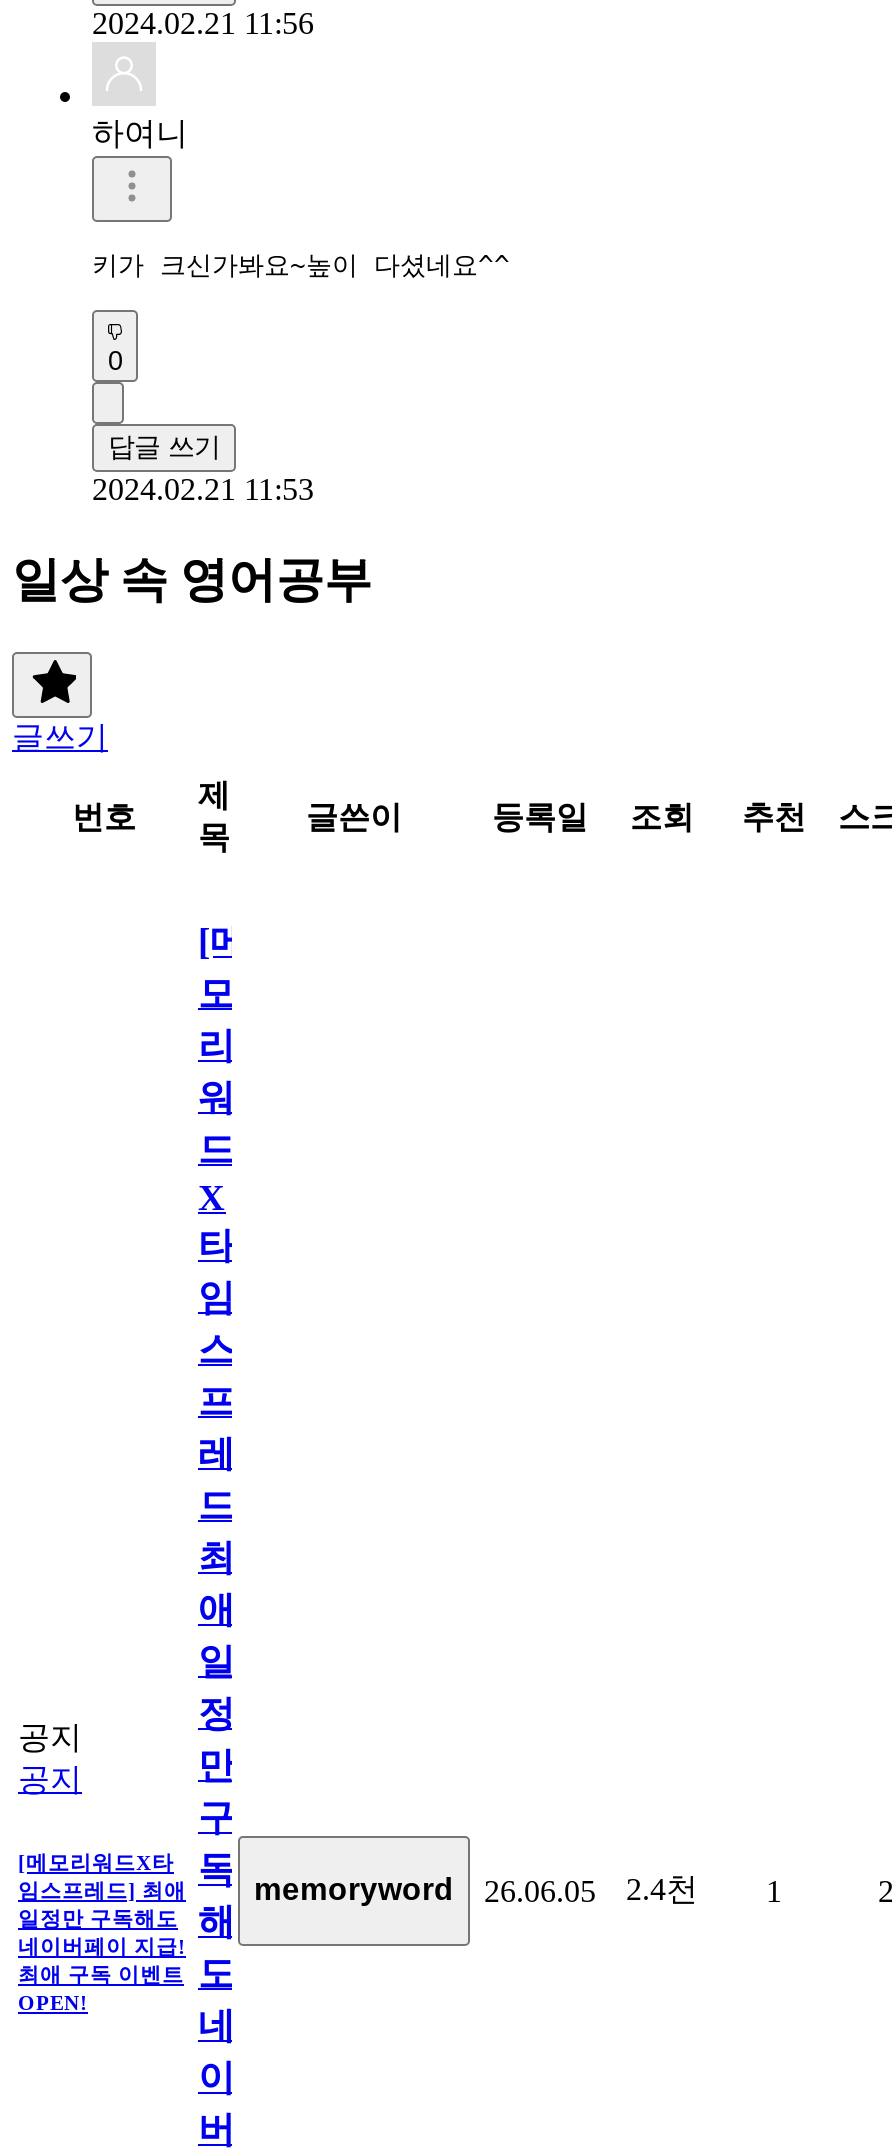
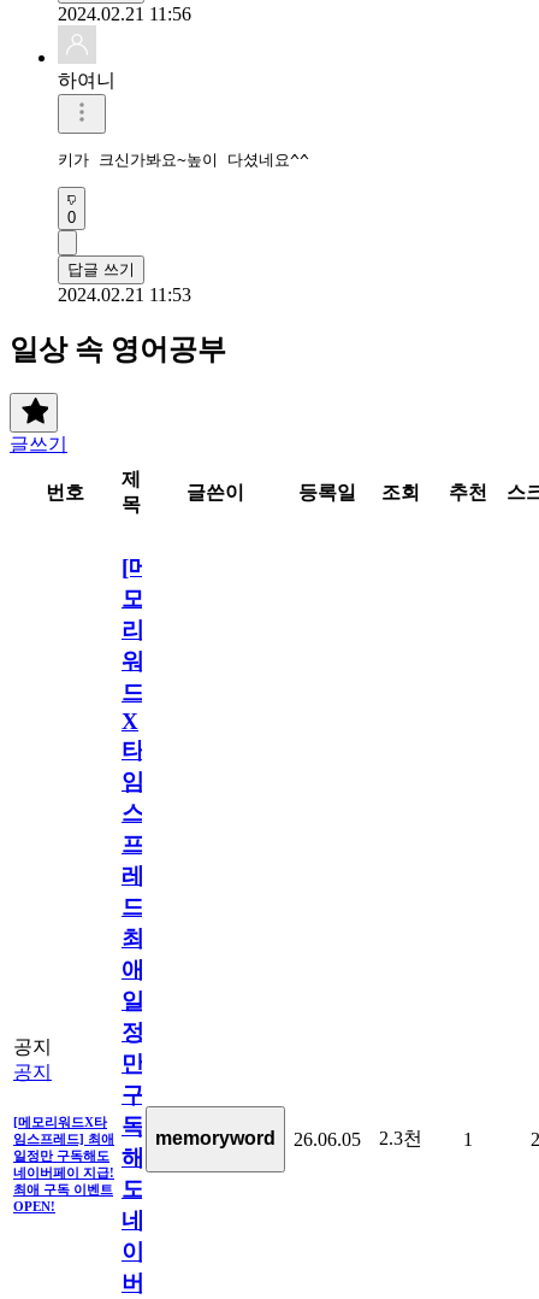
[18,1848,782,1907] [메모리워드X타 독 memoryword 26.06.05 2.4천 1 -> [13,1114,473,1149] [메모리워드X타 독 memoryword 26.06.05 2.3천 1

